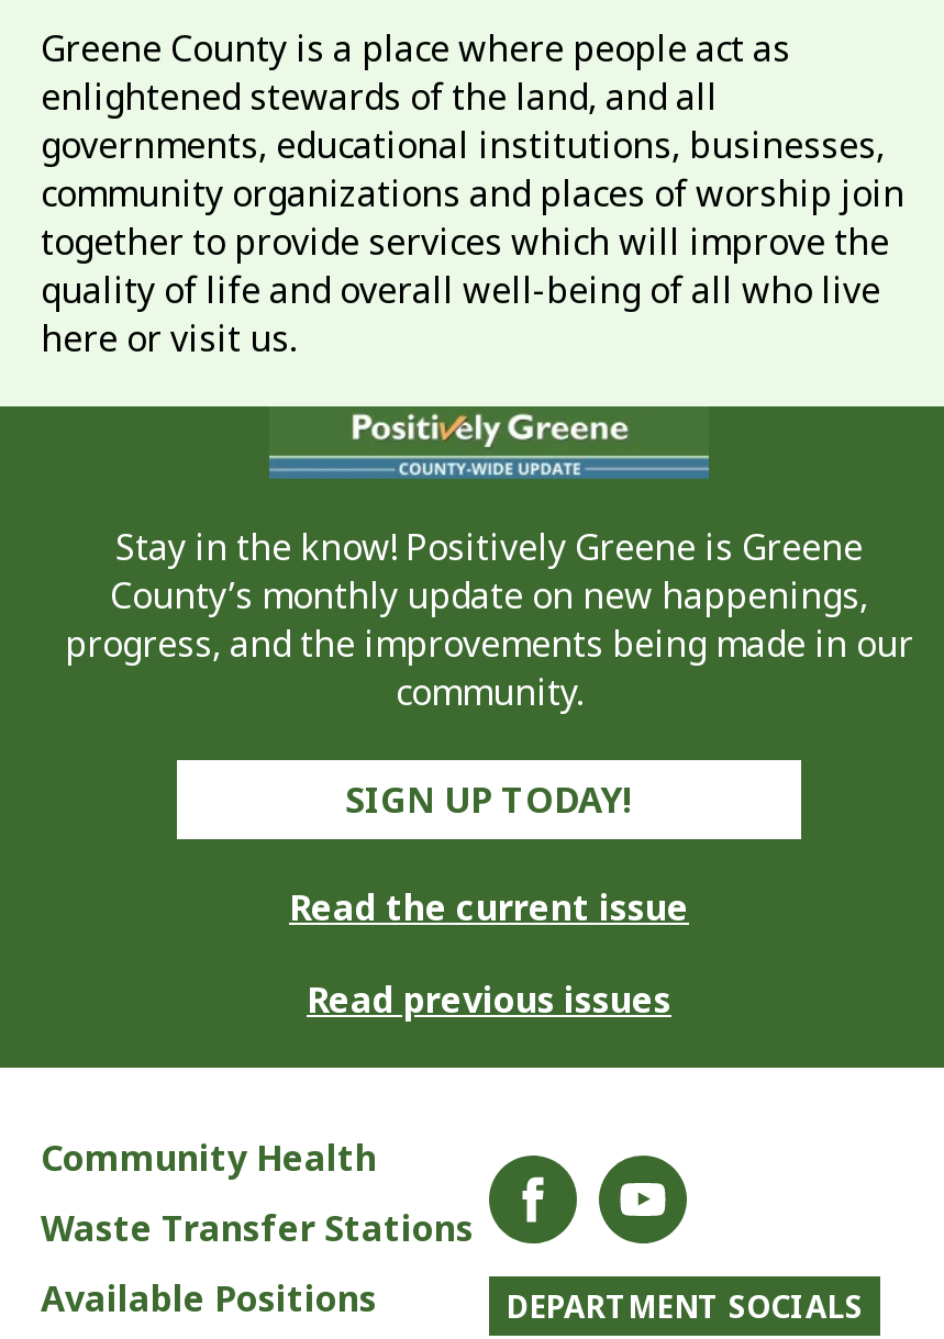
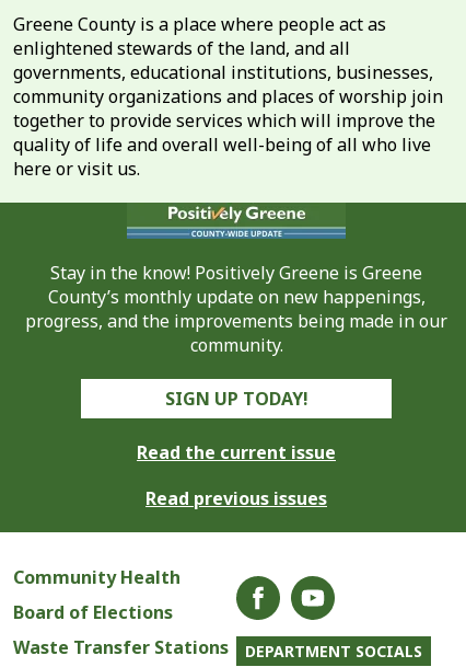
none -> [13,600,173,624] Board of Elections
moved [41,1203,474,1252] -> [13,635,229,659]: Waste Transfer Stations
[41,1274,377,1322] Available Positions -> none

